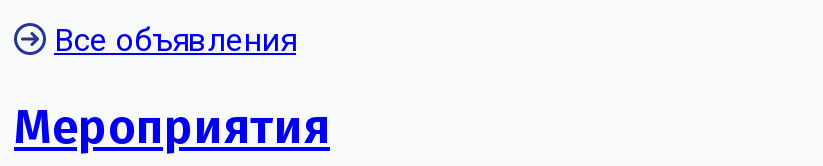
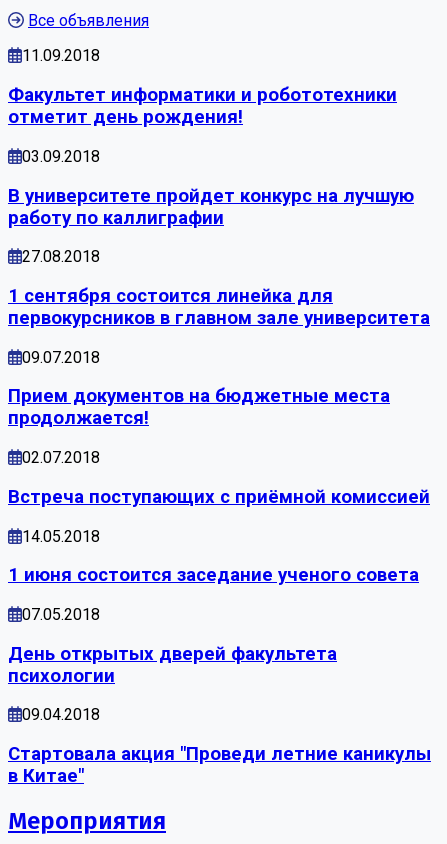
none -> [8,46,431,787] 11.09.2018 | Факультет информатики и робототехники | отметит день рождения! | 03.09.2018 | В университете пройдет конкурс на лучшую | работу по каллиграфии | 27.08.2018 | 1 сентября состоится линейка для | первокурсников в главном зале университета | 09.07.2018 | Прием документов на бюджетные места | продолжается! | 02.07.2018 | Встреча поступающих с приёмной комиссией | 14.05.2018 | 1 июня состоится заседание ученого совета | 07.05.2018 | День открытых дверей факультета | психологии | 09.04.2018 | Стартовала акция "Проведи летние каникулы | в Китае"

